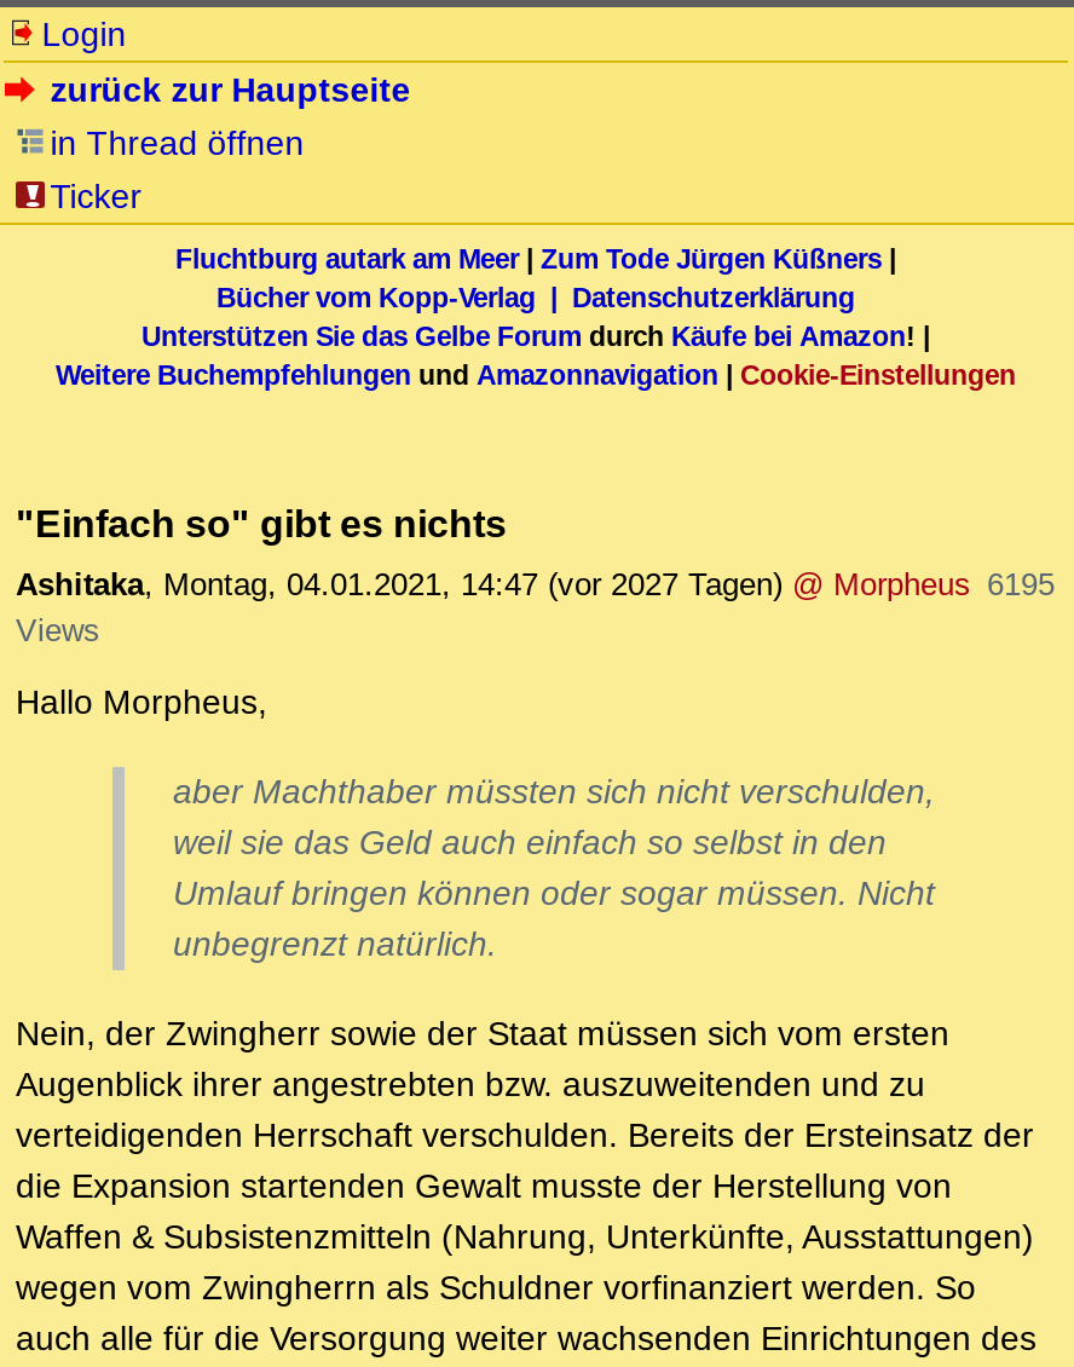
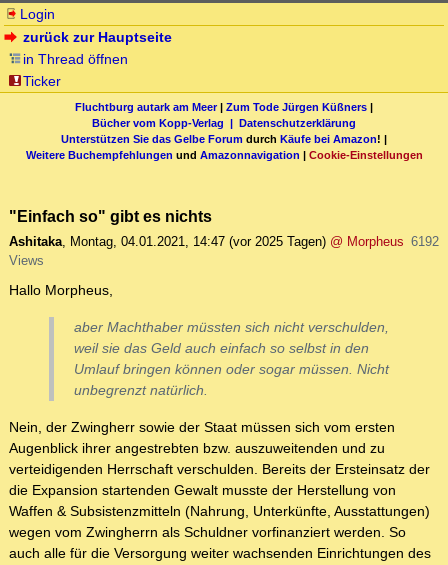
[16,567,1055,604] Ashitaka, Montag, 04.01.2021, 14:47 (vor 2027 Tagen) @ Morpheus 6195 -> [9,234,438,249] Ashitaka, Montag, 04.01.2021, 14:47 (vor 2025 Tagen) @ Morpheus 6192

